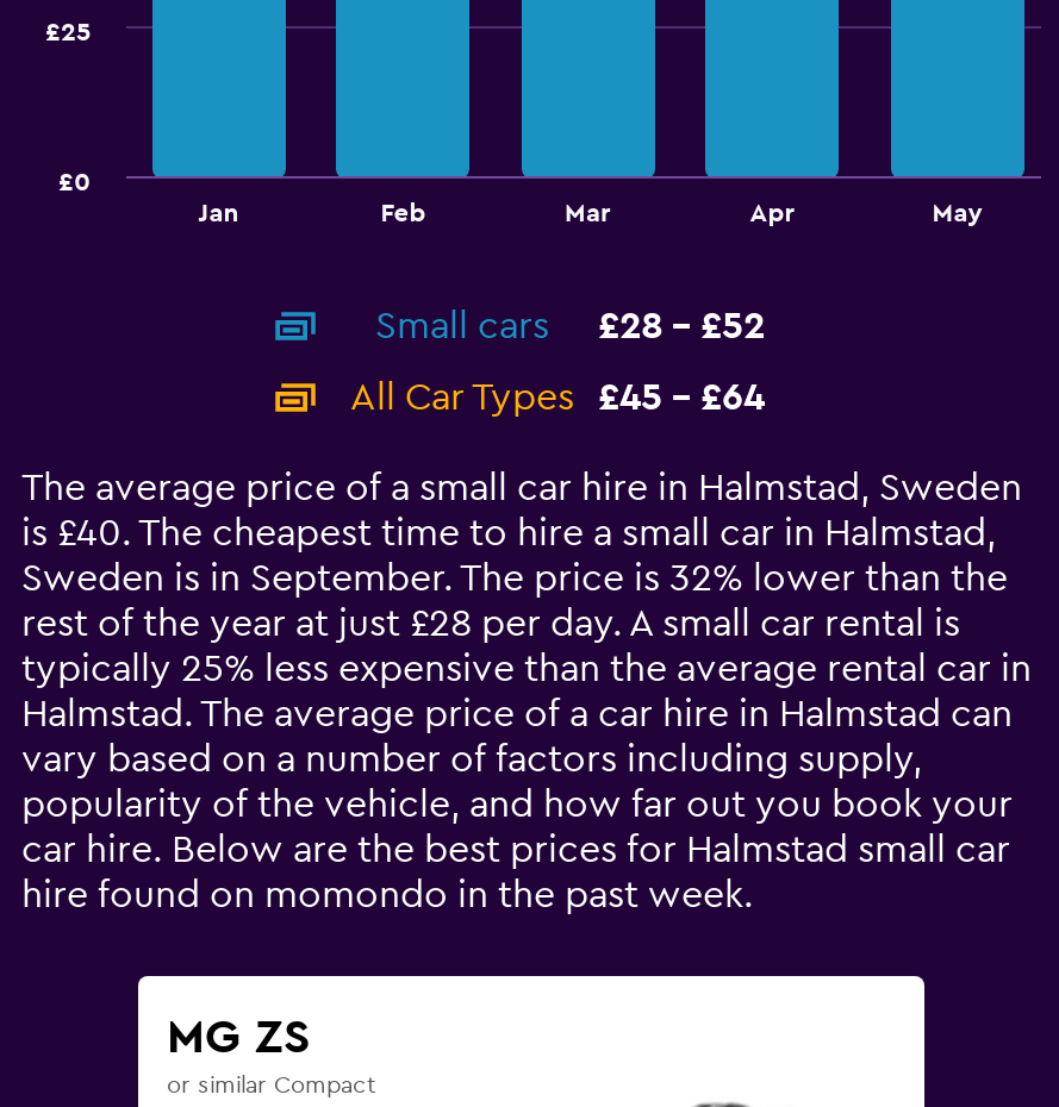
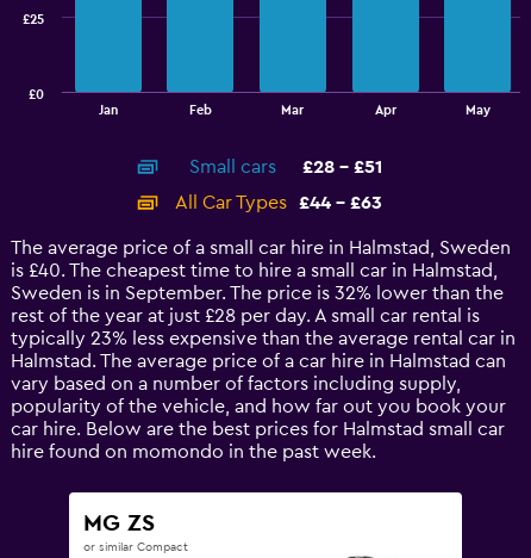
[375,307,765,345] Small cars £28 - £52 -> [189,157,382,176] Small cars £28 - £51
[350,379,765,417] All Car Types £45 - £64 -> [175,193,382,212] All Car Types £44 - £63
[21,650,1032,688] typically 25% less expensive than the average rental car in -> [11,329,516,348] typically 23% less expensive than the average rental car in

